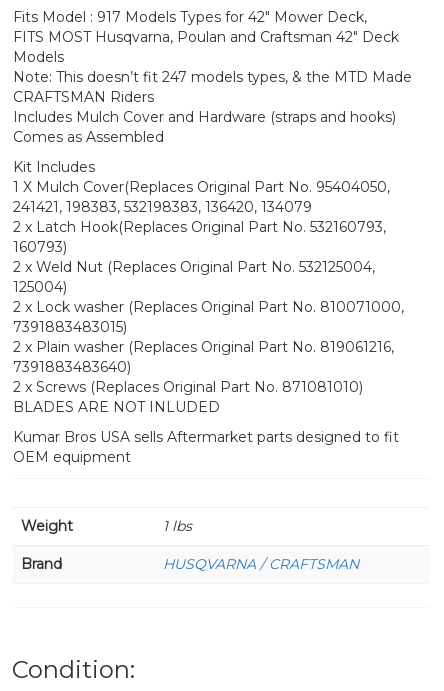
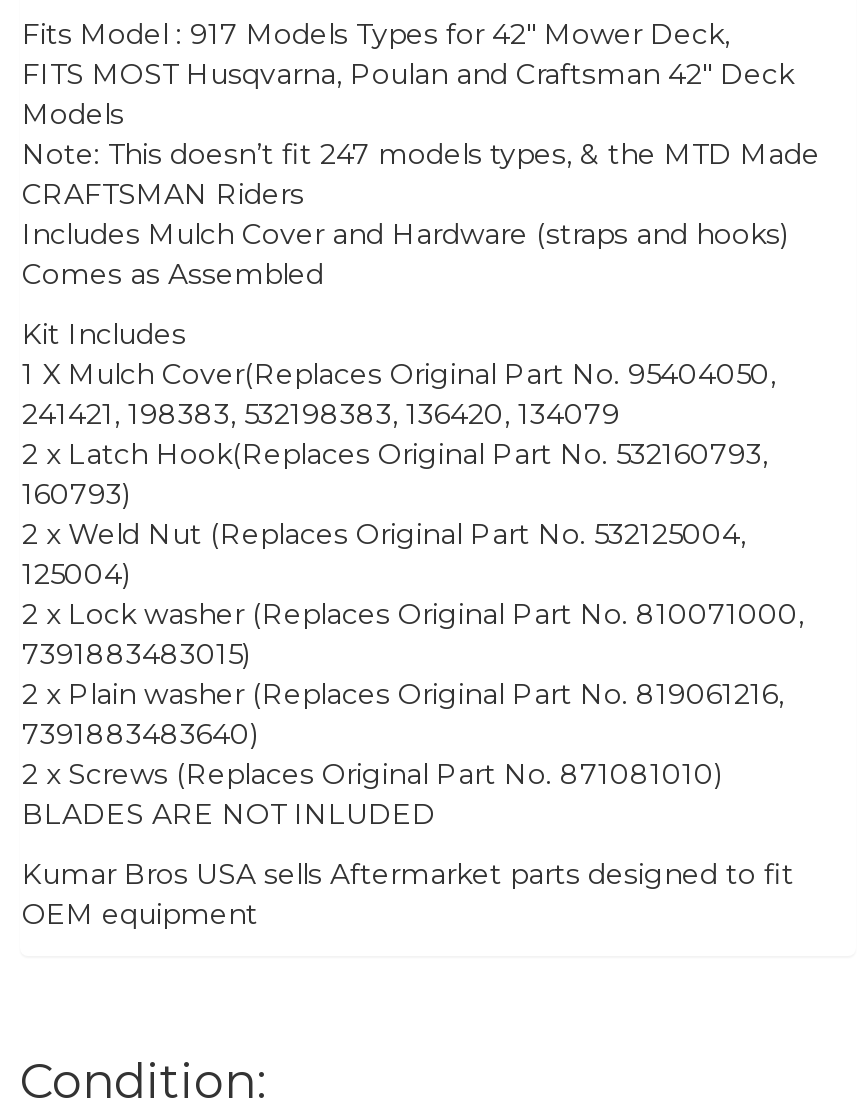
[21,517,359,573] Weight | 1 lbs | Brand | HUSQVARNA / CRAFTSMAN -> none

